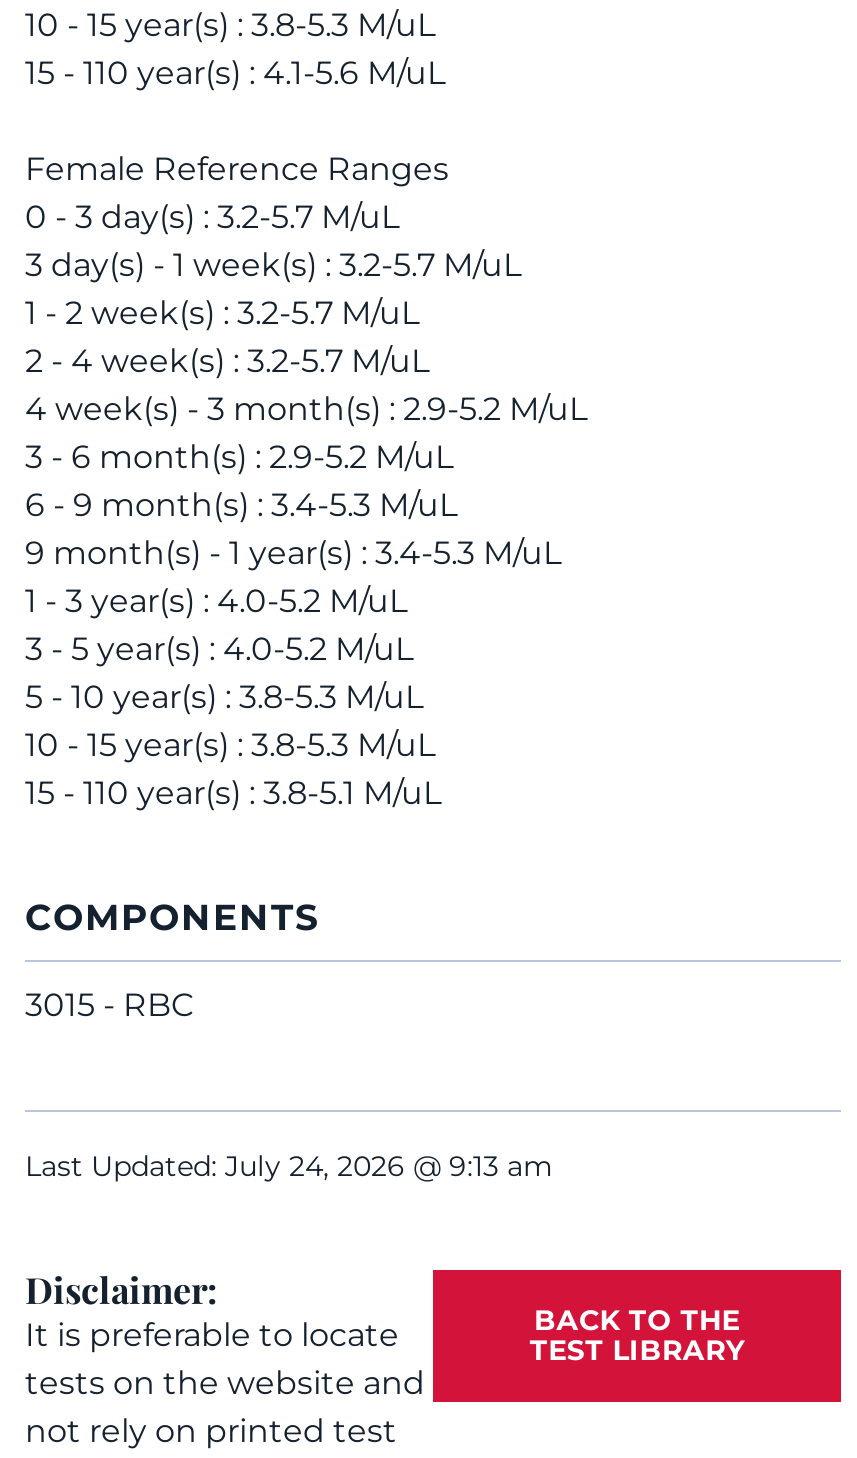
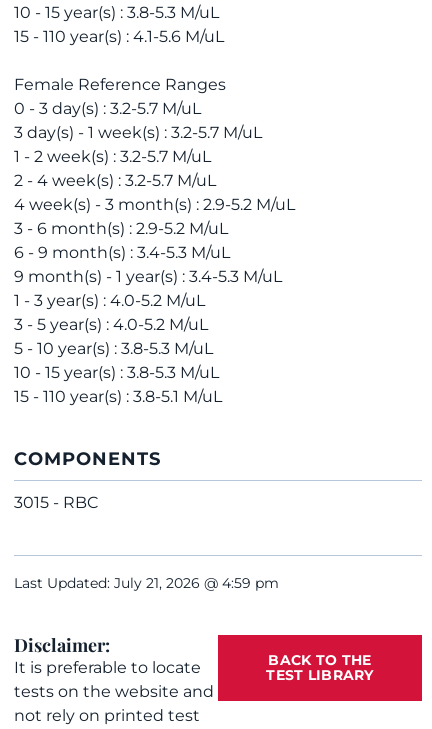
[25,1148,553,1184] Last Updated: July 24, 2026 @ 9:13 am -> [14,574,279,592] Last Updated: July 21, 2026 @ 4:59 pm

